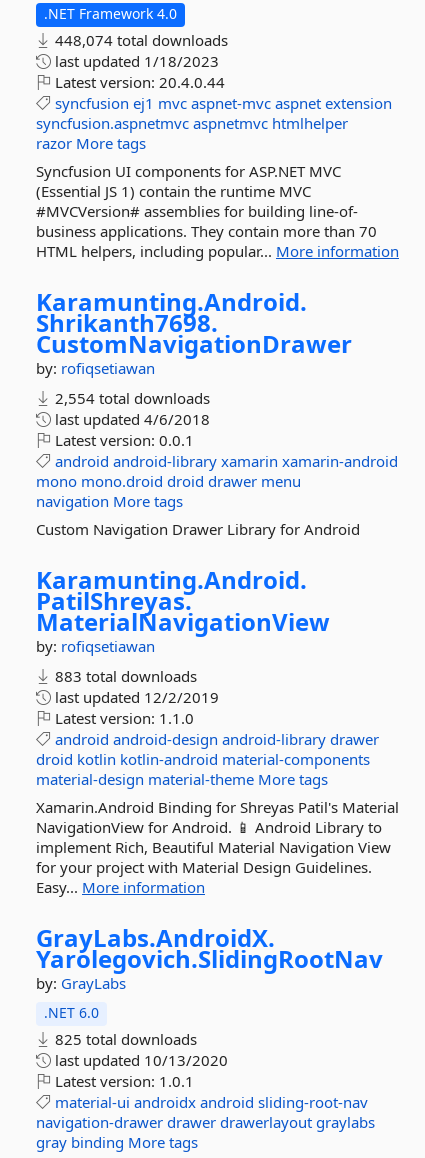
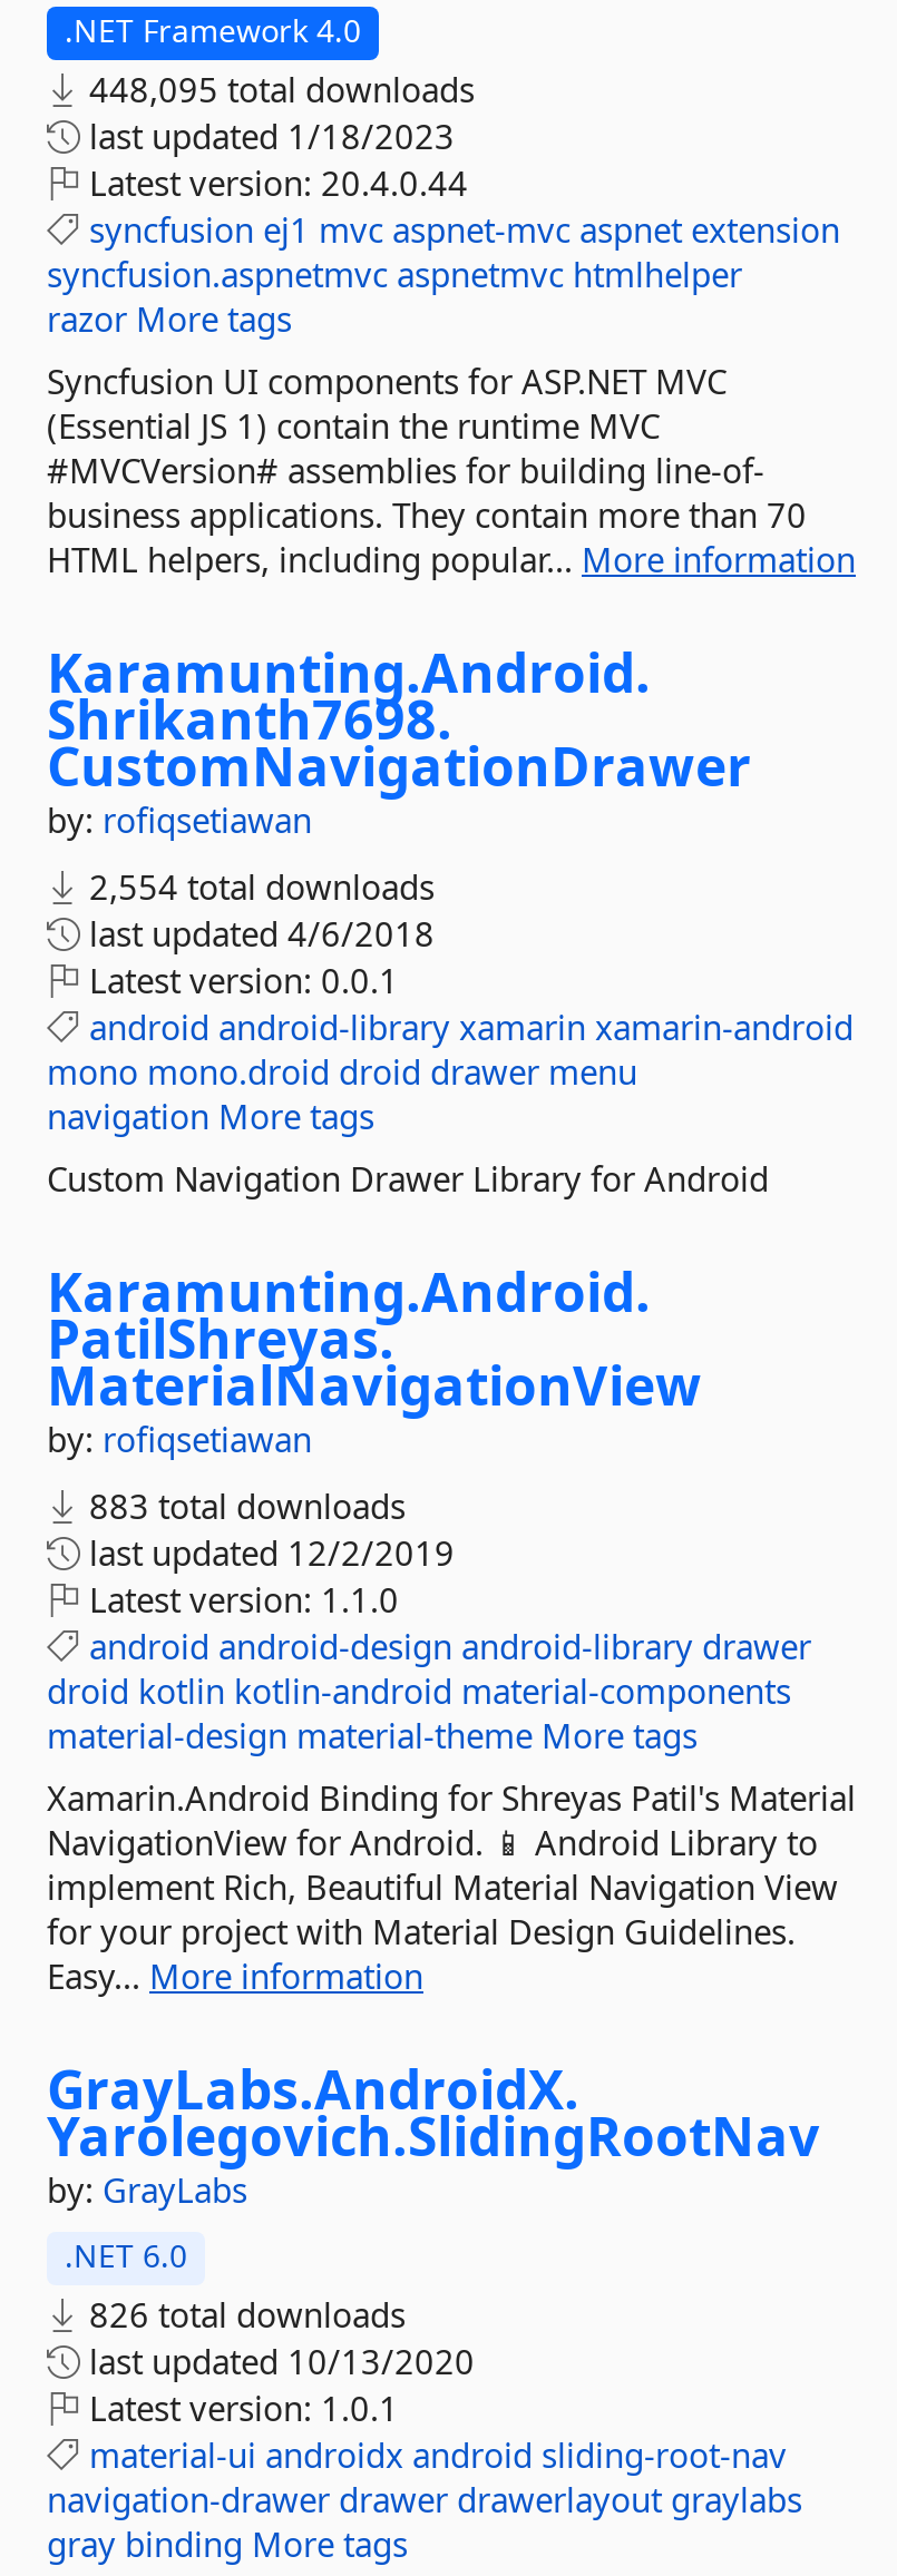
[51,30,228,50] 448,074 total downloads -> [80,67,475,111] 448,095 total downloads
[51,1029,197,1049] 825 total downloads -> [80,2292,406,2337] 826 total downloads

